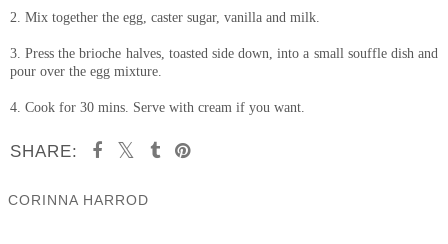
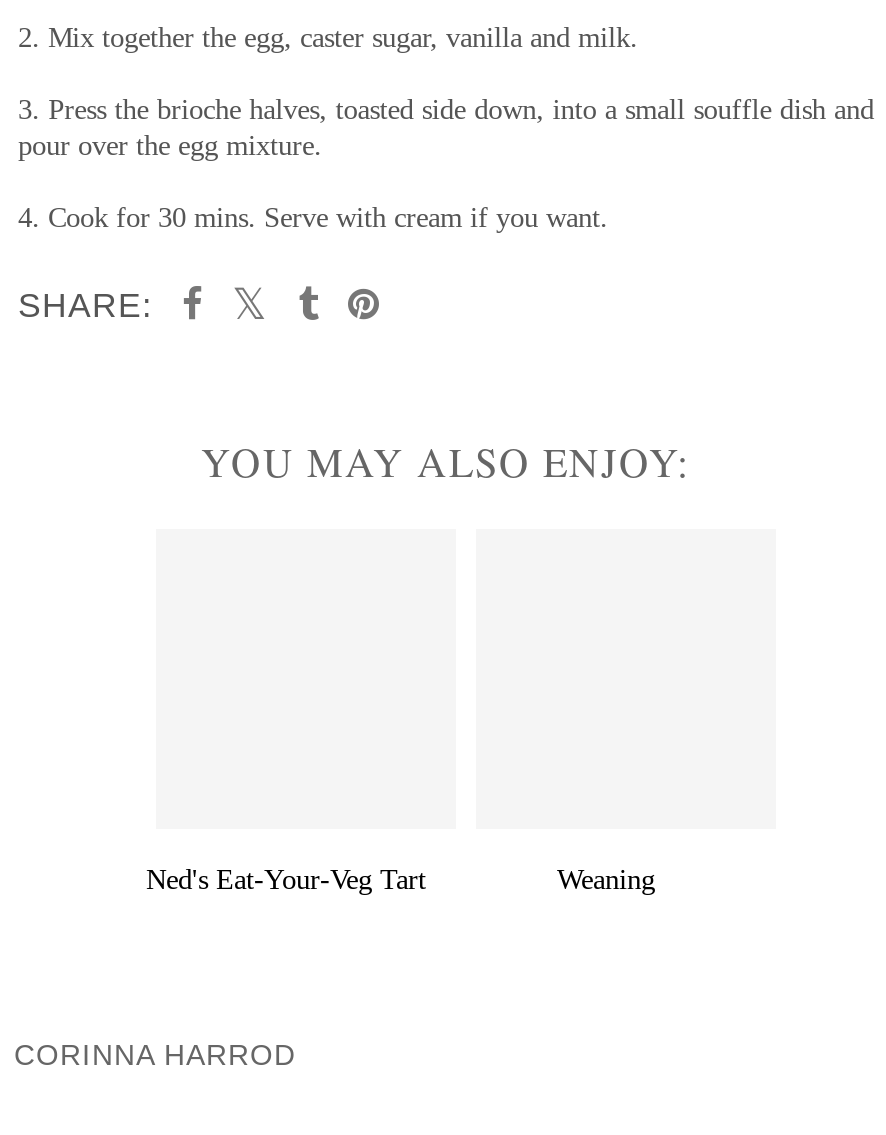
none -> [146,863,655,895] Ned's Eat-Your-Veg Tart | Weaning
none -> [201,435,691,489] YOU MAY ALSO ENJOY:

